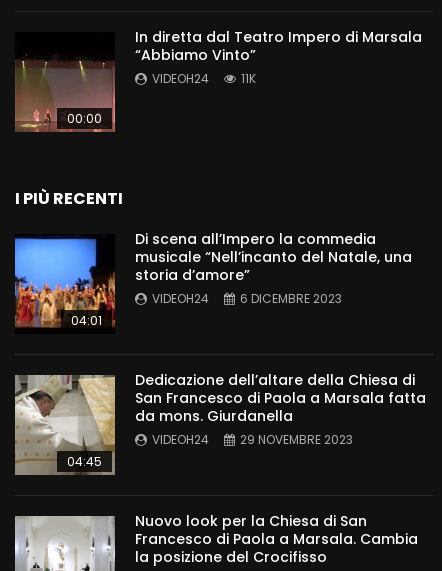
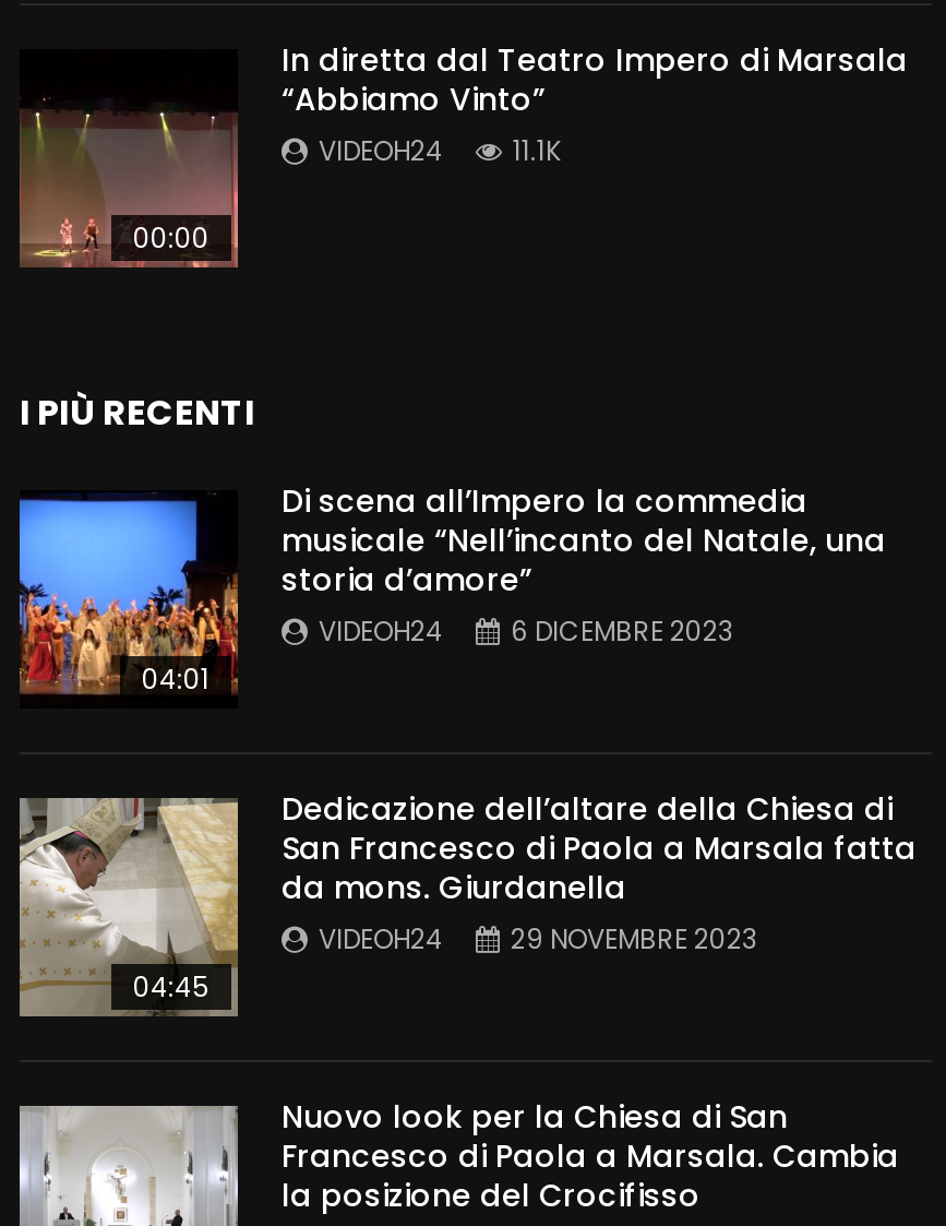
[152,70,256,87] VIDEOH24 11K -> [319,132,561,169] VIDEOH24 11.1K

